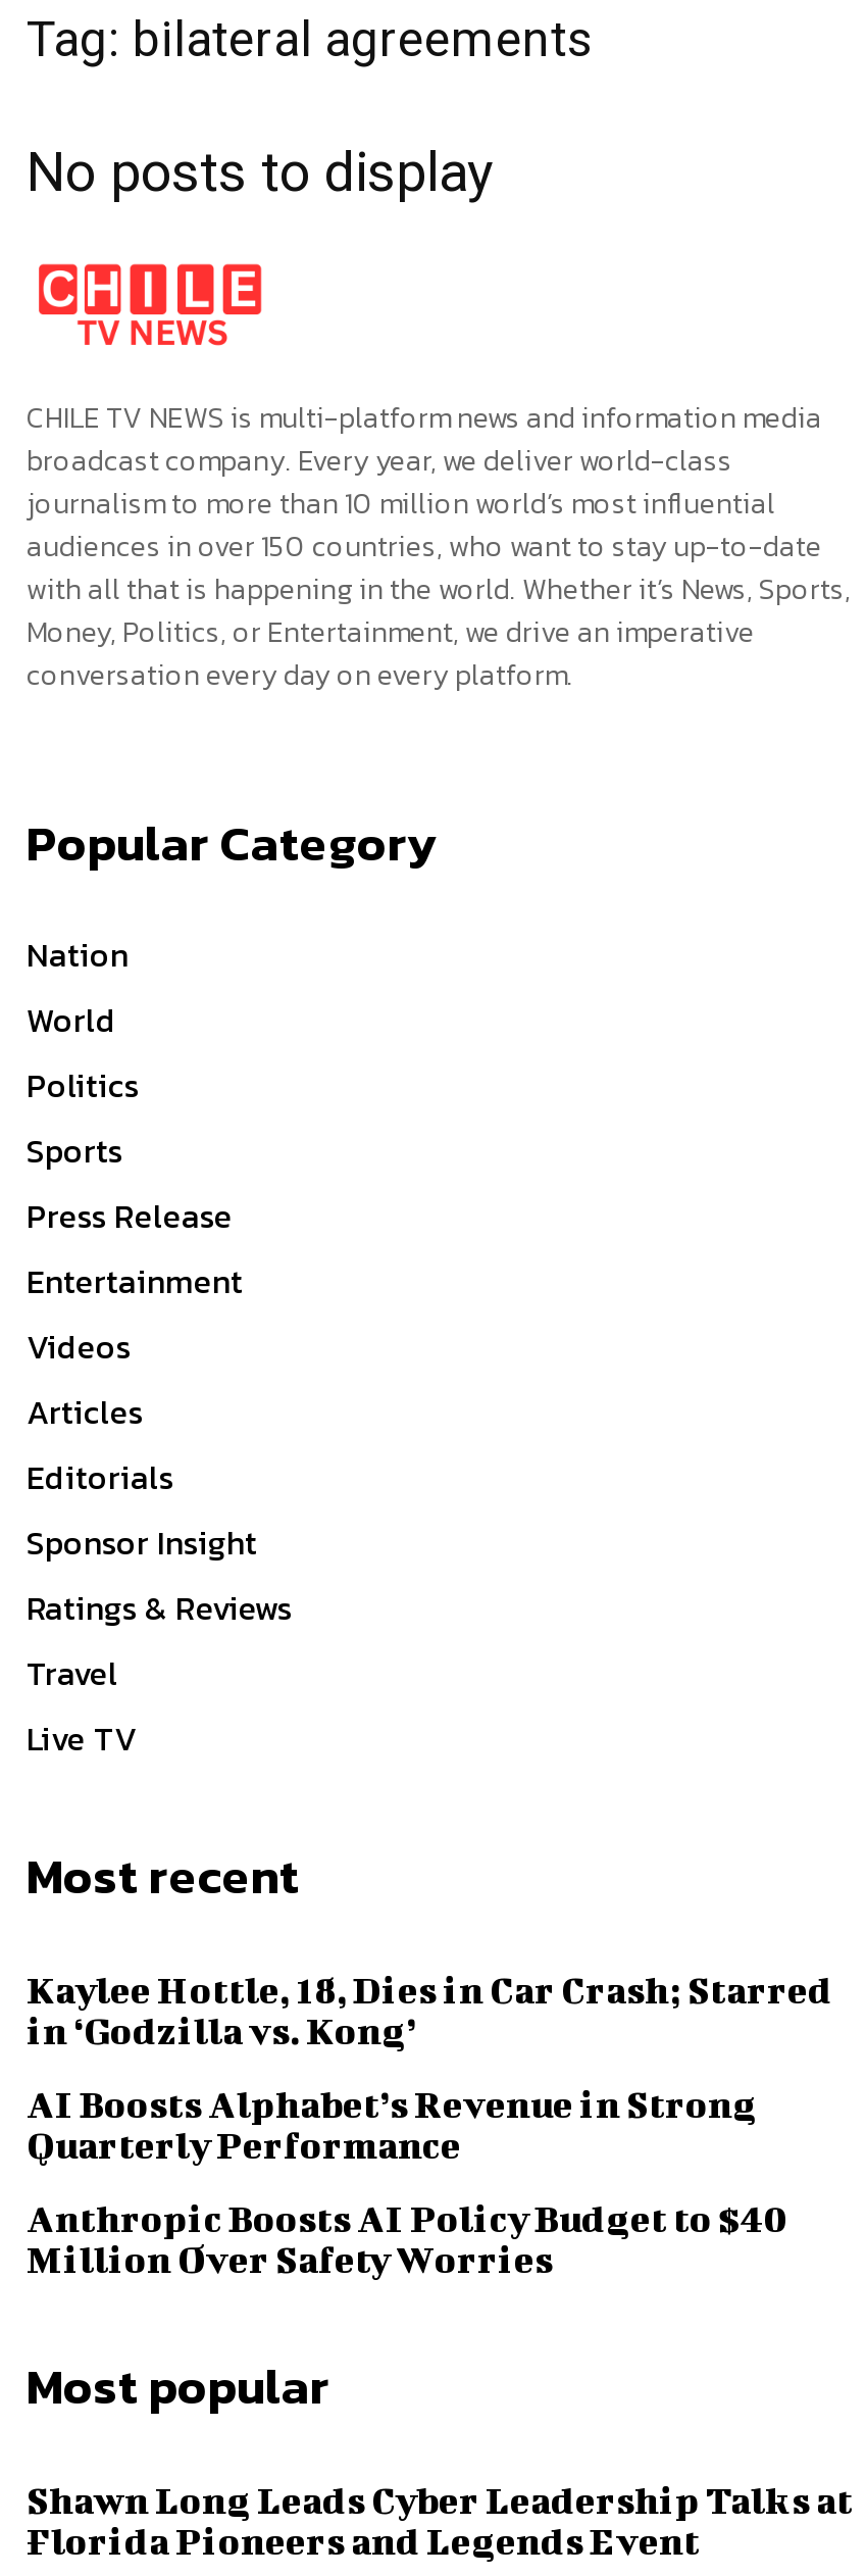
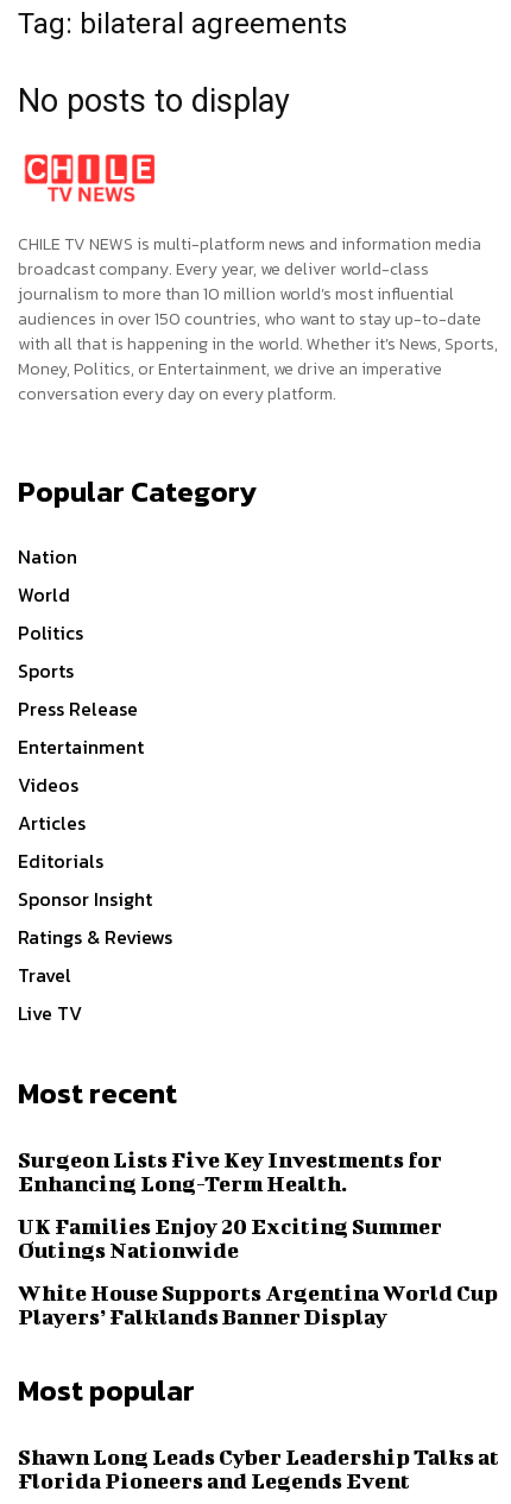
[27,1969,832,2052] Kaylee Hottle, 18, Dies in Car Crash; Starred | in ‘Godzilla vs. Kong’ -> [18,1147,442,1196] Surgeon Lists Five Key Investments for | Enhancing Long-Term Health.
[27,2083,757,2167] AI Boosts Alphabet’s Revenue in Strong | Quarterly Performance -> [18,1214,442,1263] UK Families Enjoy 20 Exciting Summer | Outings Nationwide
[27,2197,787,2281] Anthropic Boosts AI Policy Budget to $40 | Million Over Safety Worries -> [18,1280,498,1329] White House Supports Argentina World Cup | Players’ Falklands Banner Display

